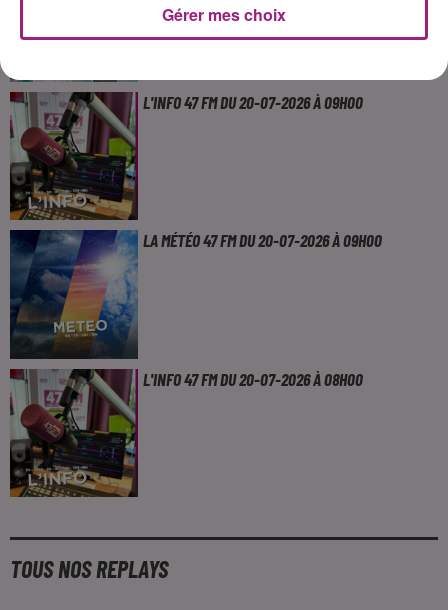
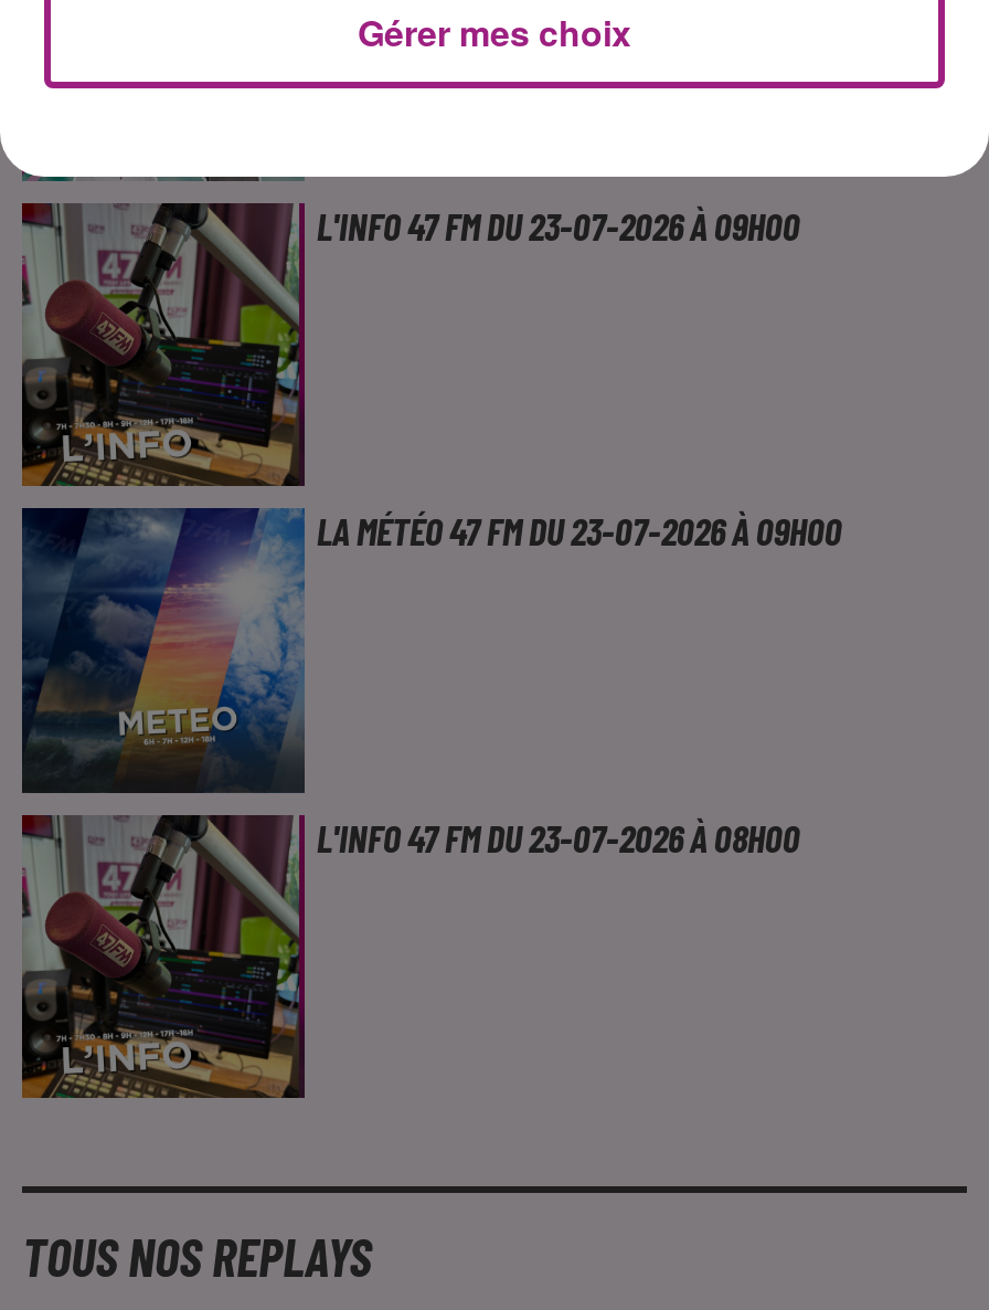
[143,91,363,113] L'INFO 47 FM DU 20-07-2026 À 09H00 -> [317,201,800,250] L'INFO 47 FM DU 23-07-2026 À 09H00
[143,229,382,251] LA MÉTÉO 47 FM DU 20-07-2026 À 09H00 -> [317,507,842,555] LA MÉTÉO 47 FM DU 23-07-2026 À 09H00
[143,368,363,390] L'INFO 47 FM DU 20-07-2026 À 08H00 -> [317,813,800,861] L'INFO 47 FM DU 23-07-2026 À 08H00

